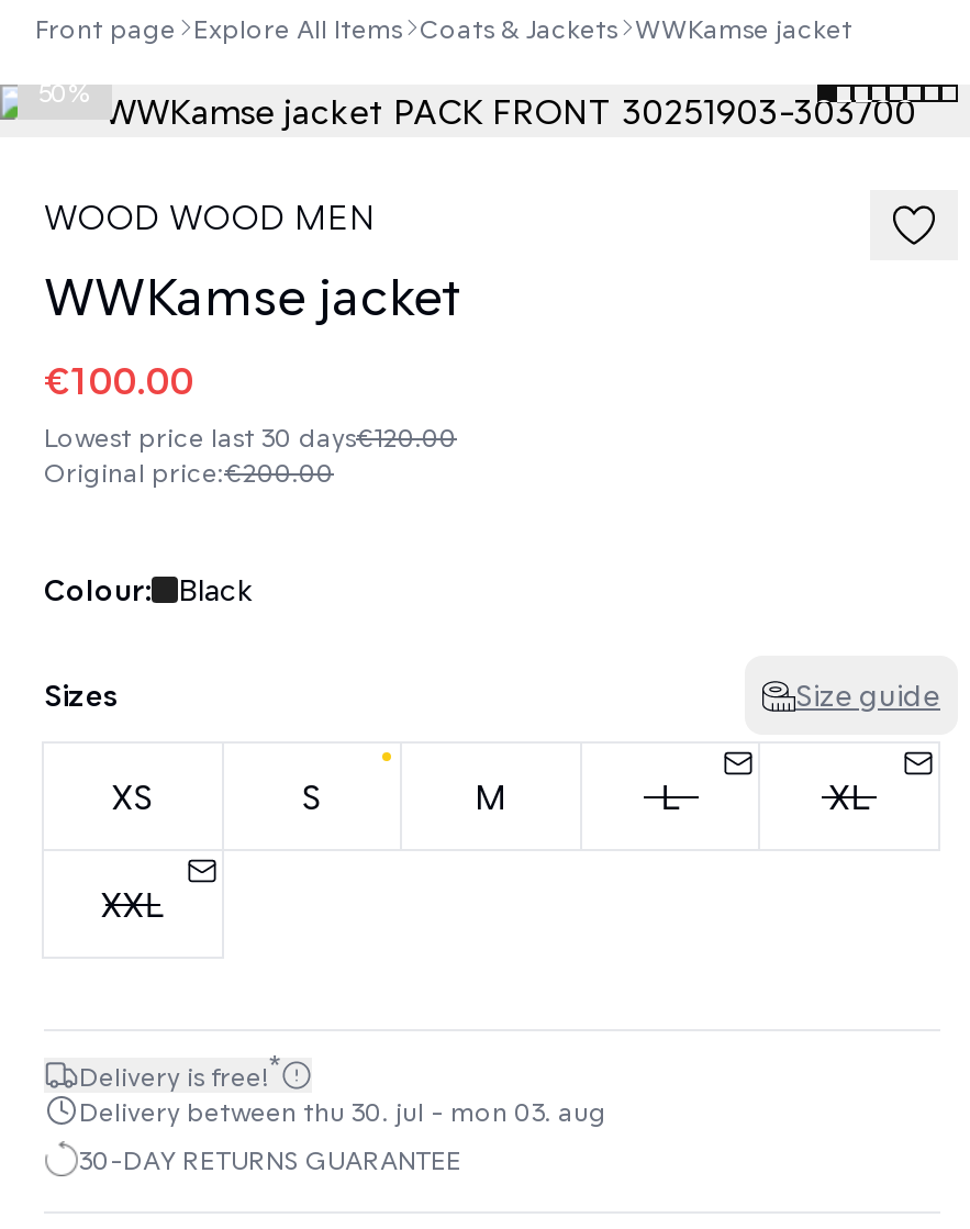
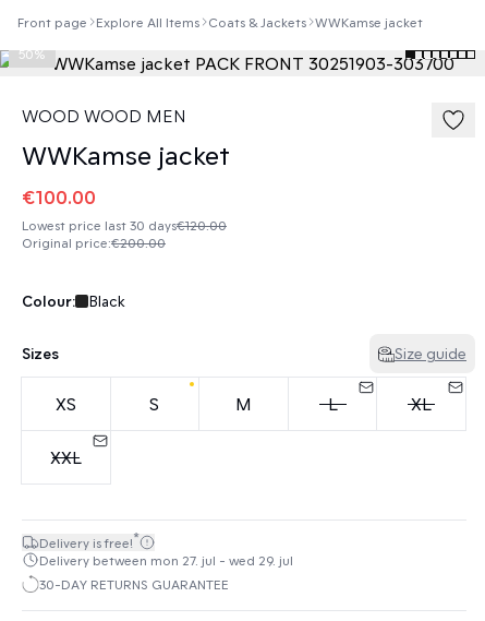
[79,1095,606,1126] Delivery between thu 30. jul - mon 03. aug -> [39,552,293,568] Delivery between mon 27. jul - wed 29. jul

